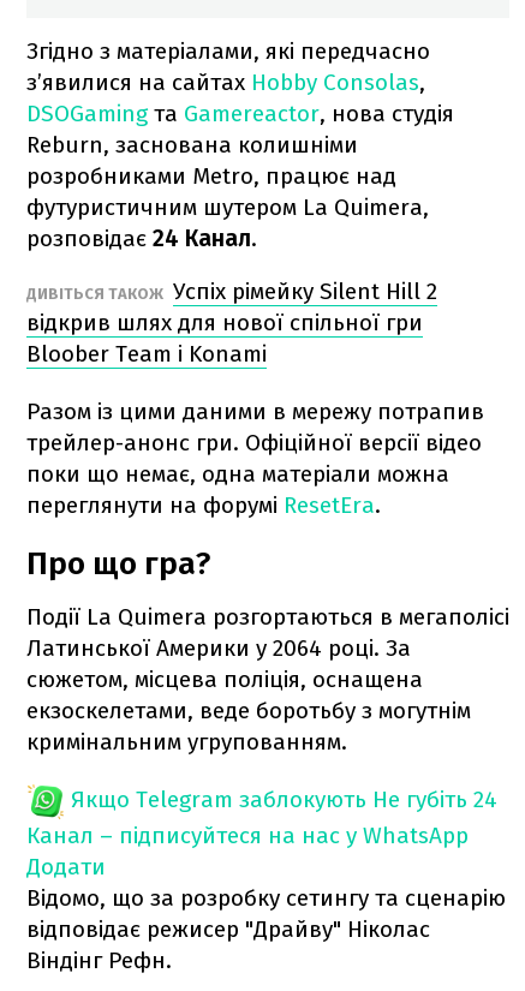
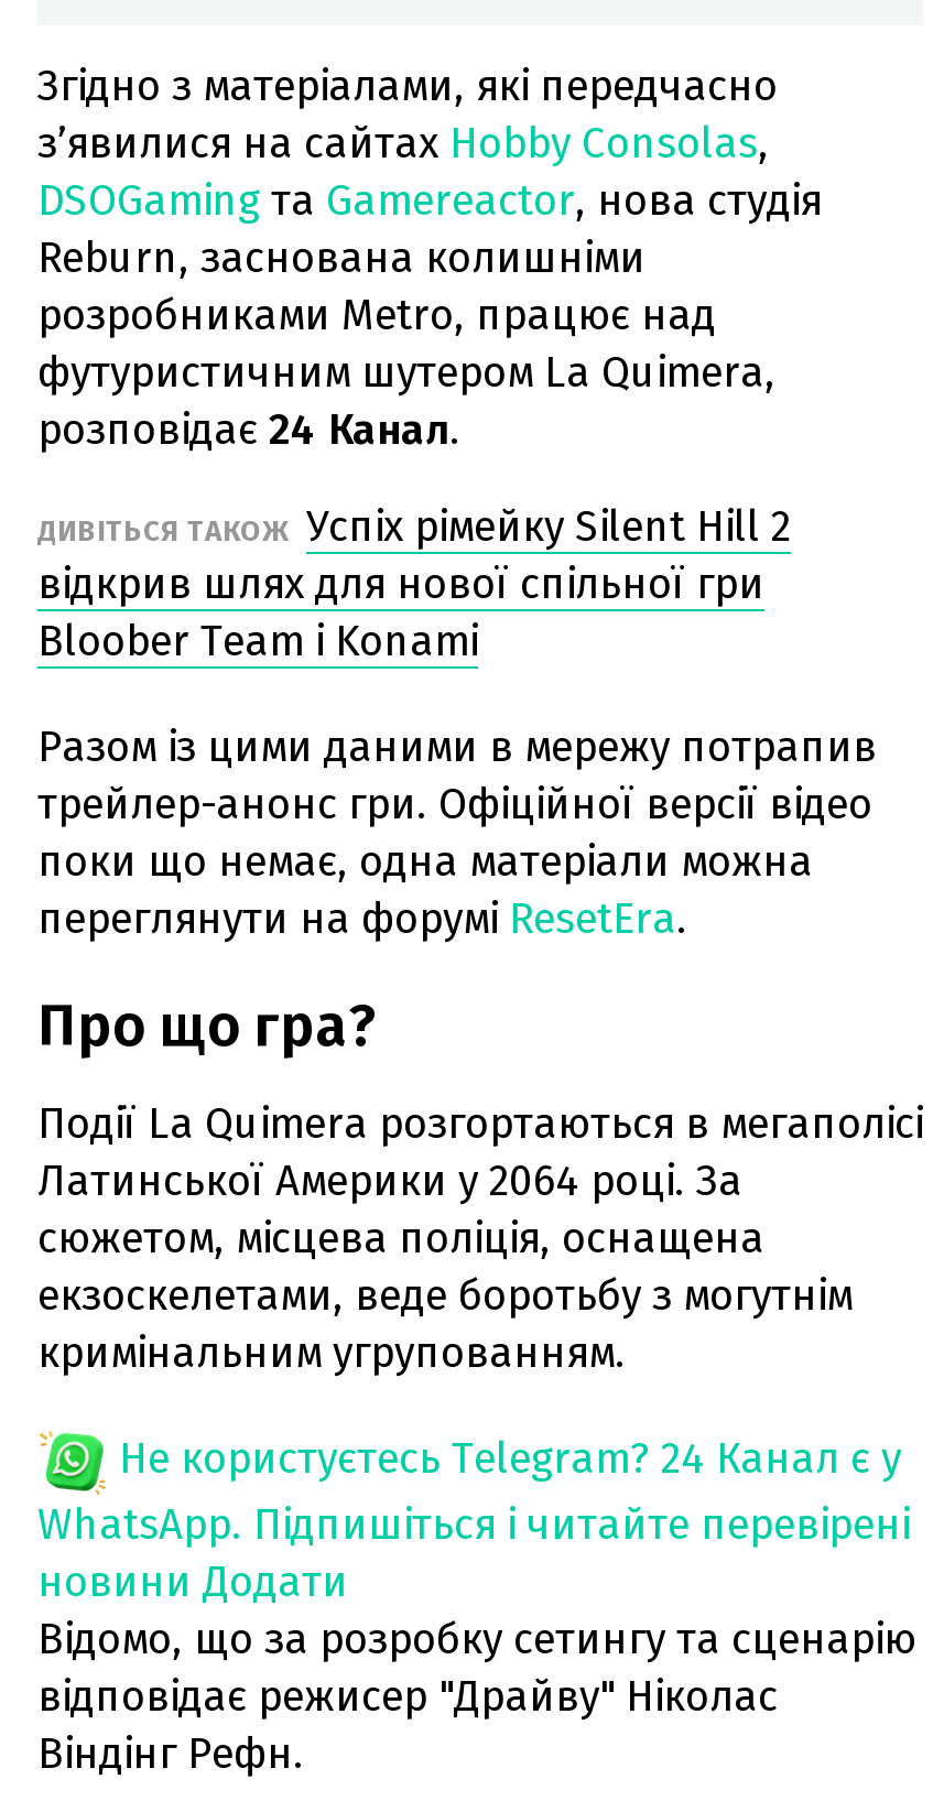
[26,785,497,880] Якщо Telegram заблокують Не губіть 24 | Канал – підписуйтеся на нас у WhatsApp | Додати -> [37,1432,910,1606] Не користуєтесь Telegram? 24 Канал є у | WhatsApp. Підпишіться і читайте перевірені | новини Додати

